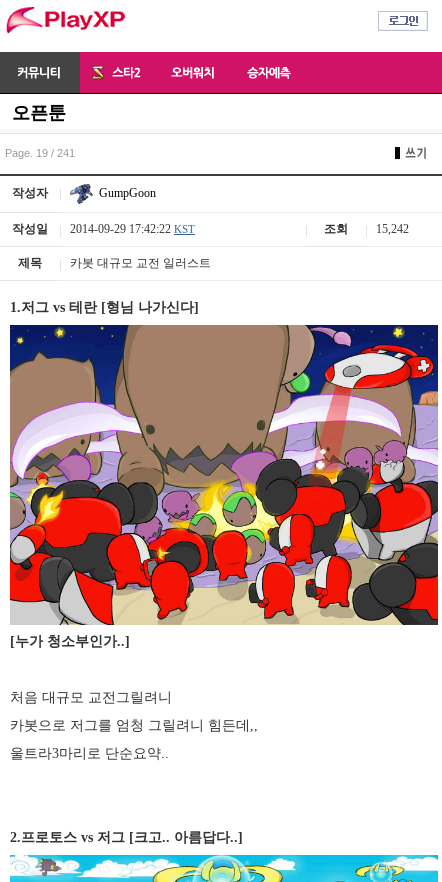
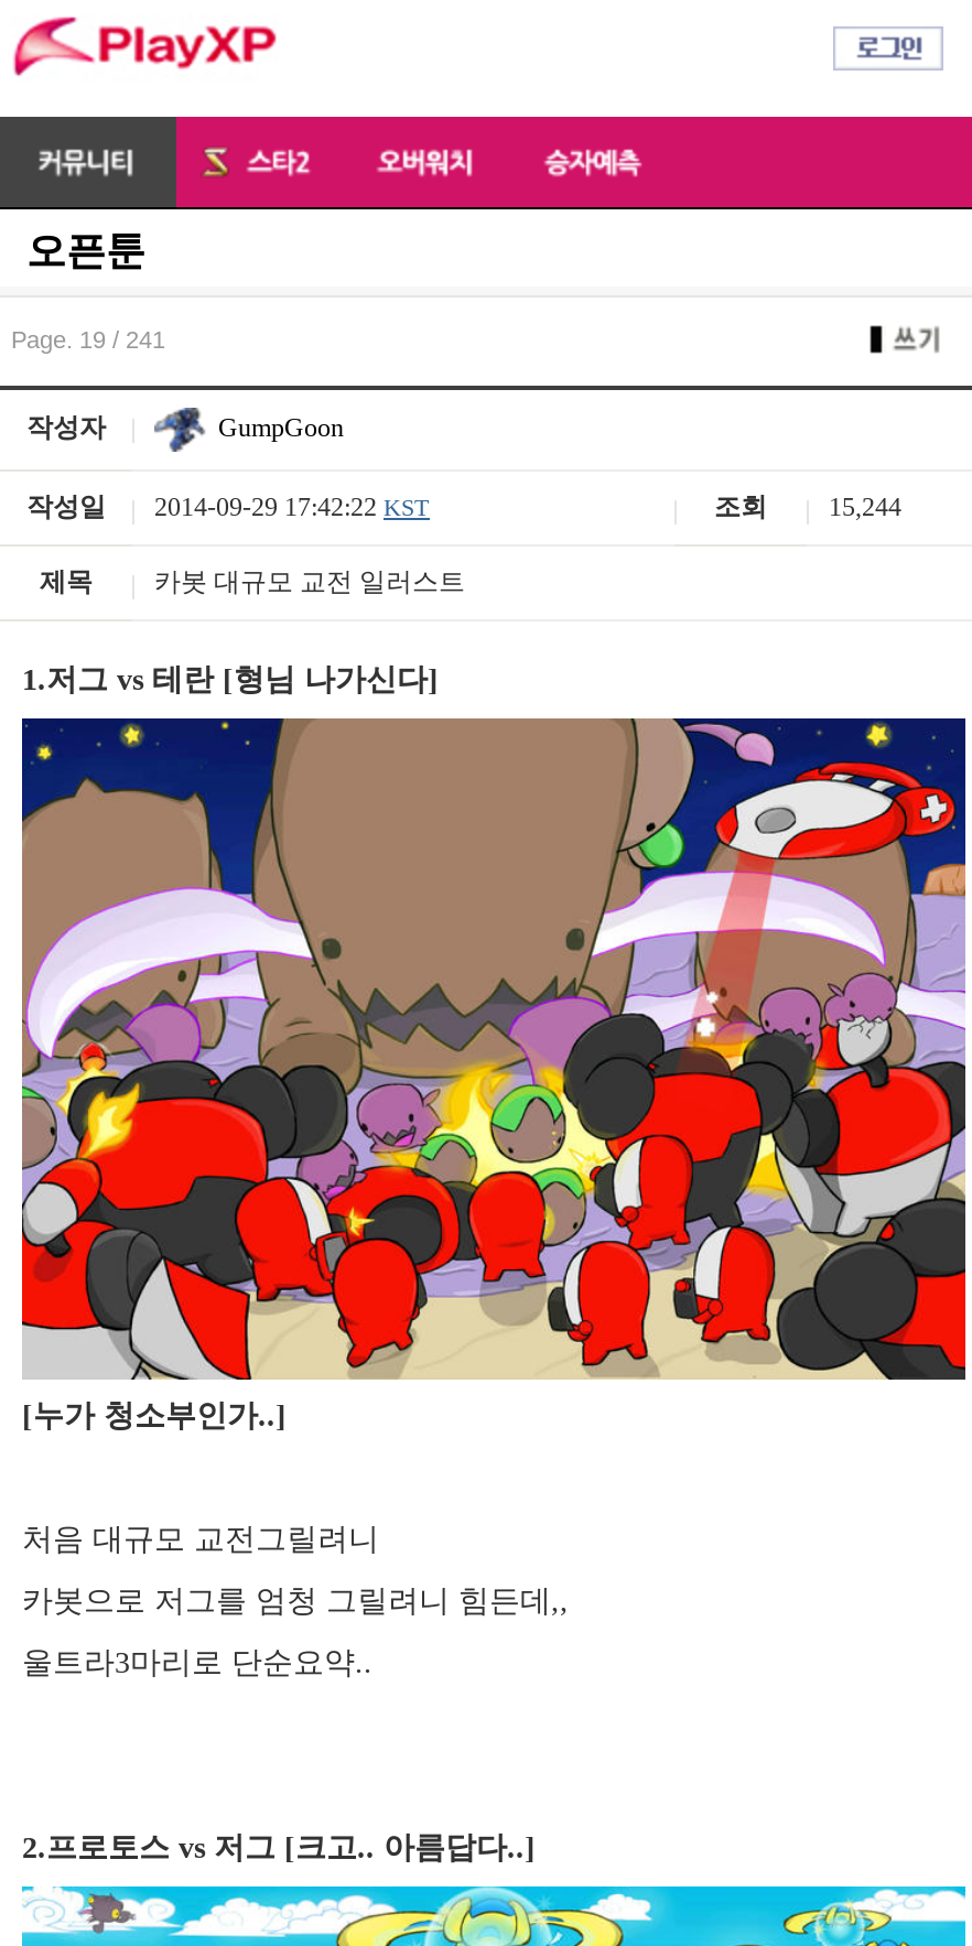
[324,222,409,236] 조회 15,242 -> [714,491,901,522] 조회 15,244

